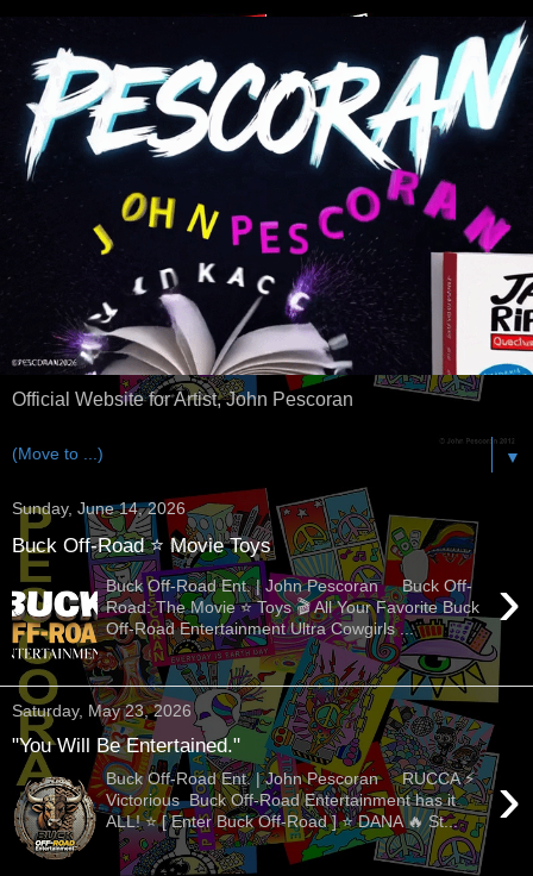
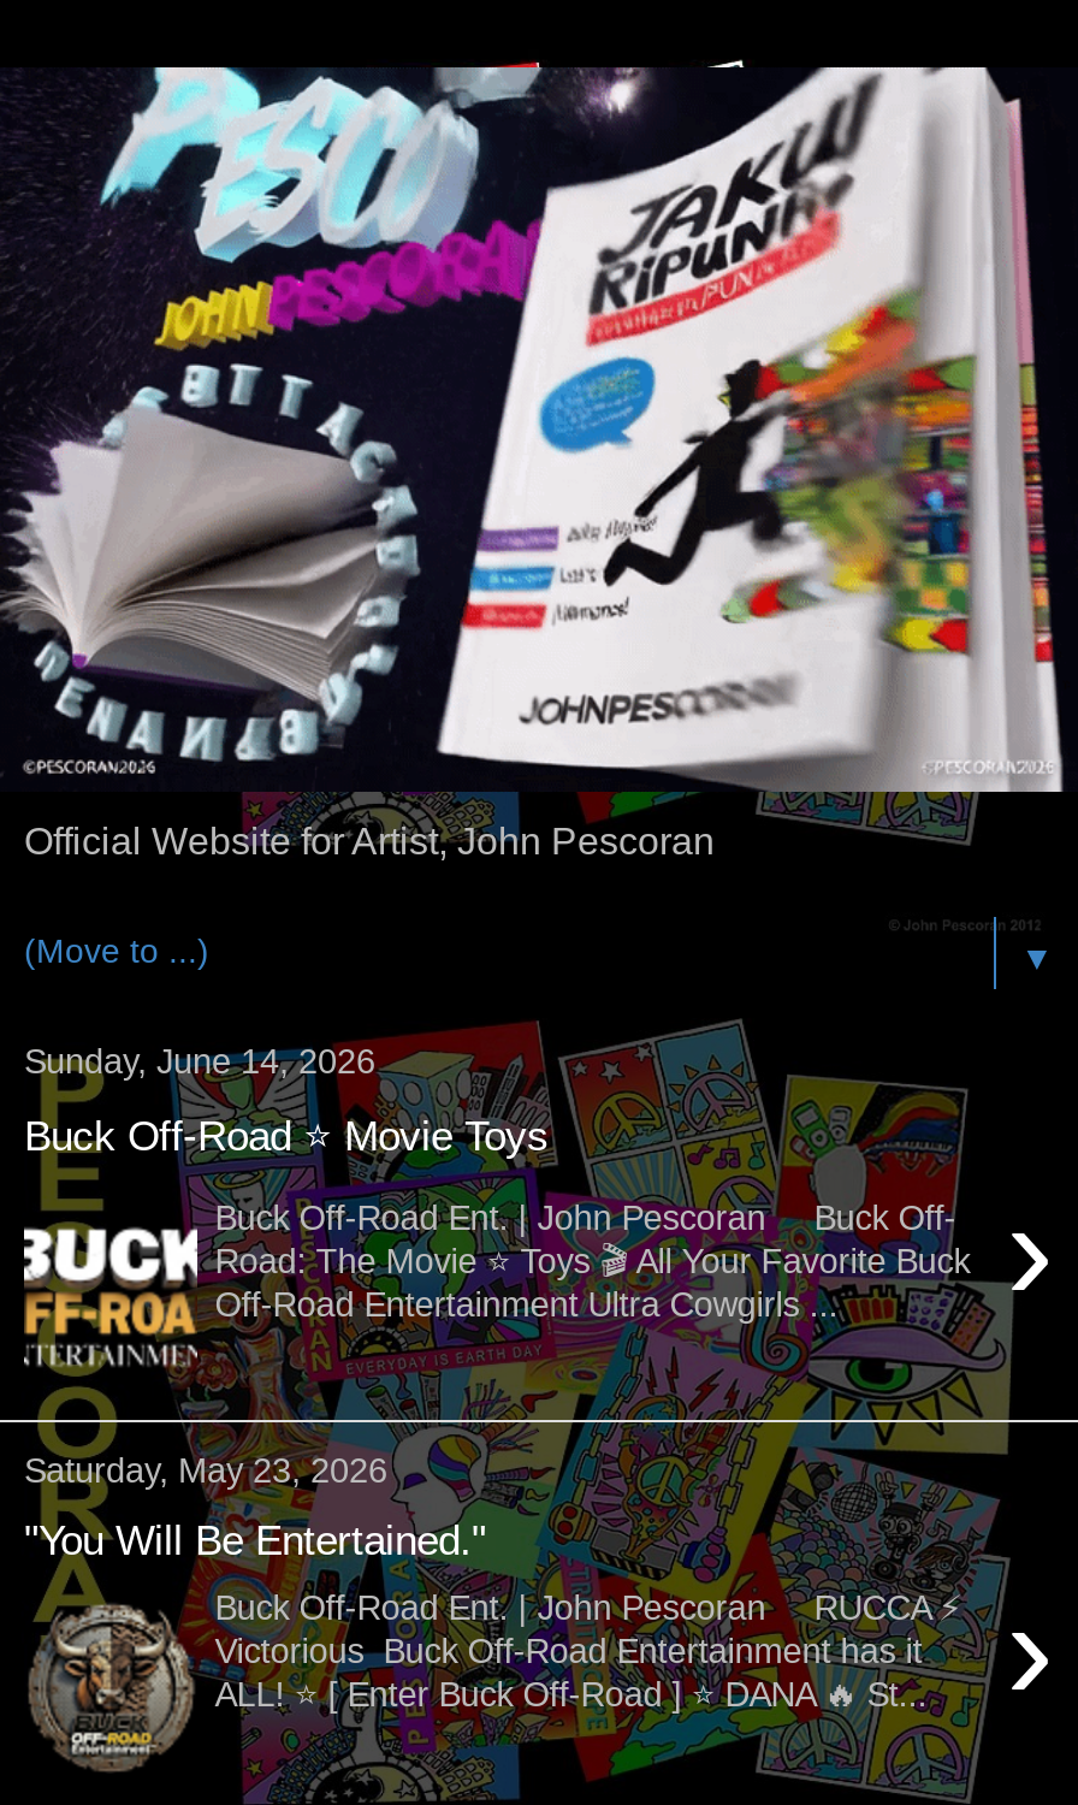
[4,17,529,376] [image] -> [7,65,1071,794] [image]

